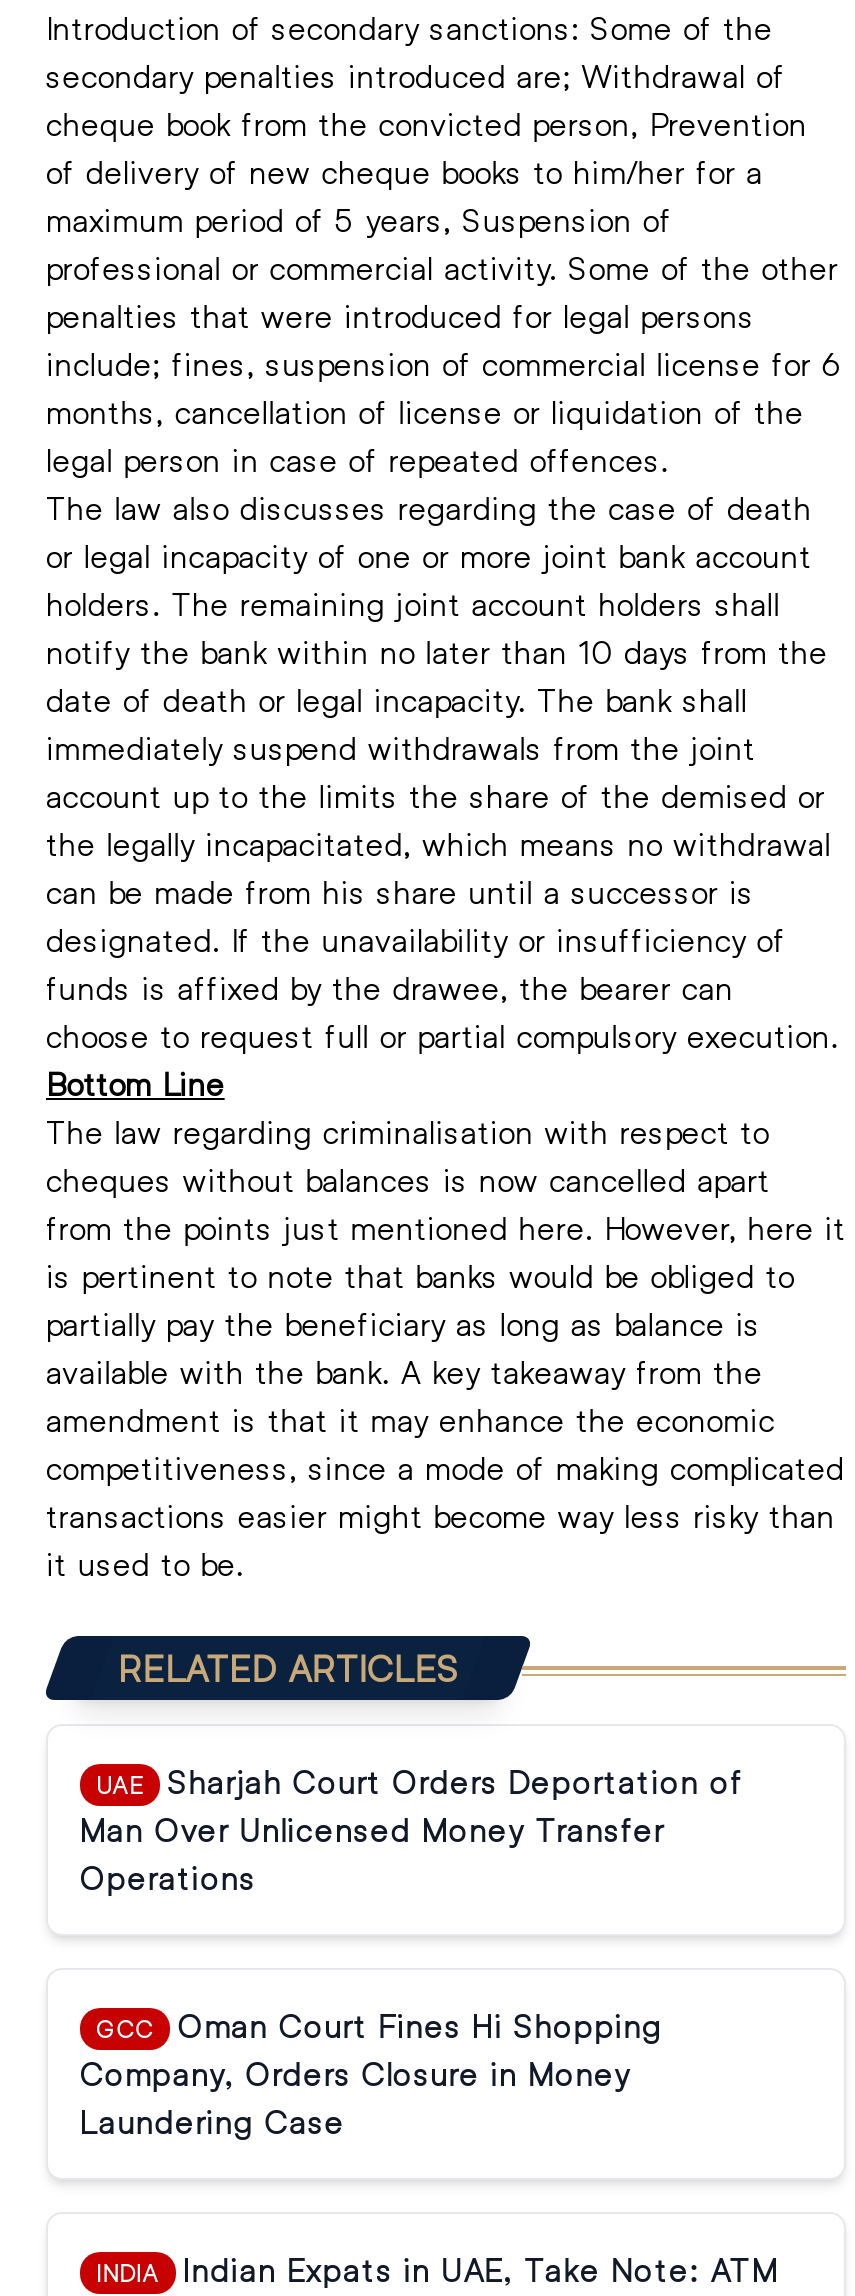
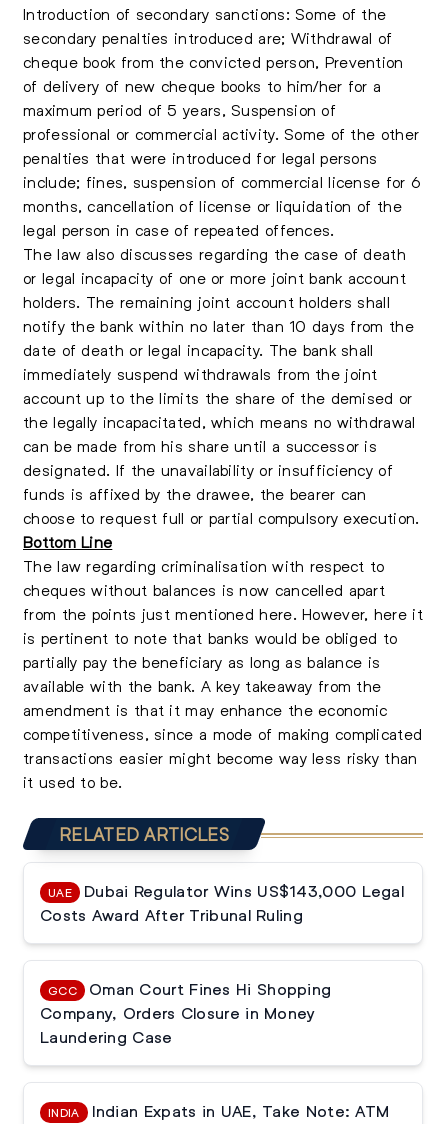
[80,1764,743,1896] Sharjah Court Orders Deportation of | Man Over Unlicensed Money Transfer | Operations -> [40,882,404,924] Dubai Regulator Wins US$143,000 Legal | Costs Award After Tribunal Ruling

